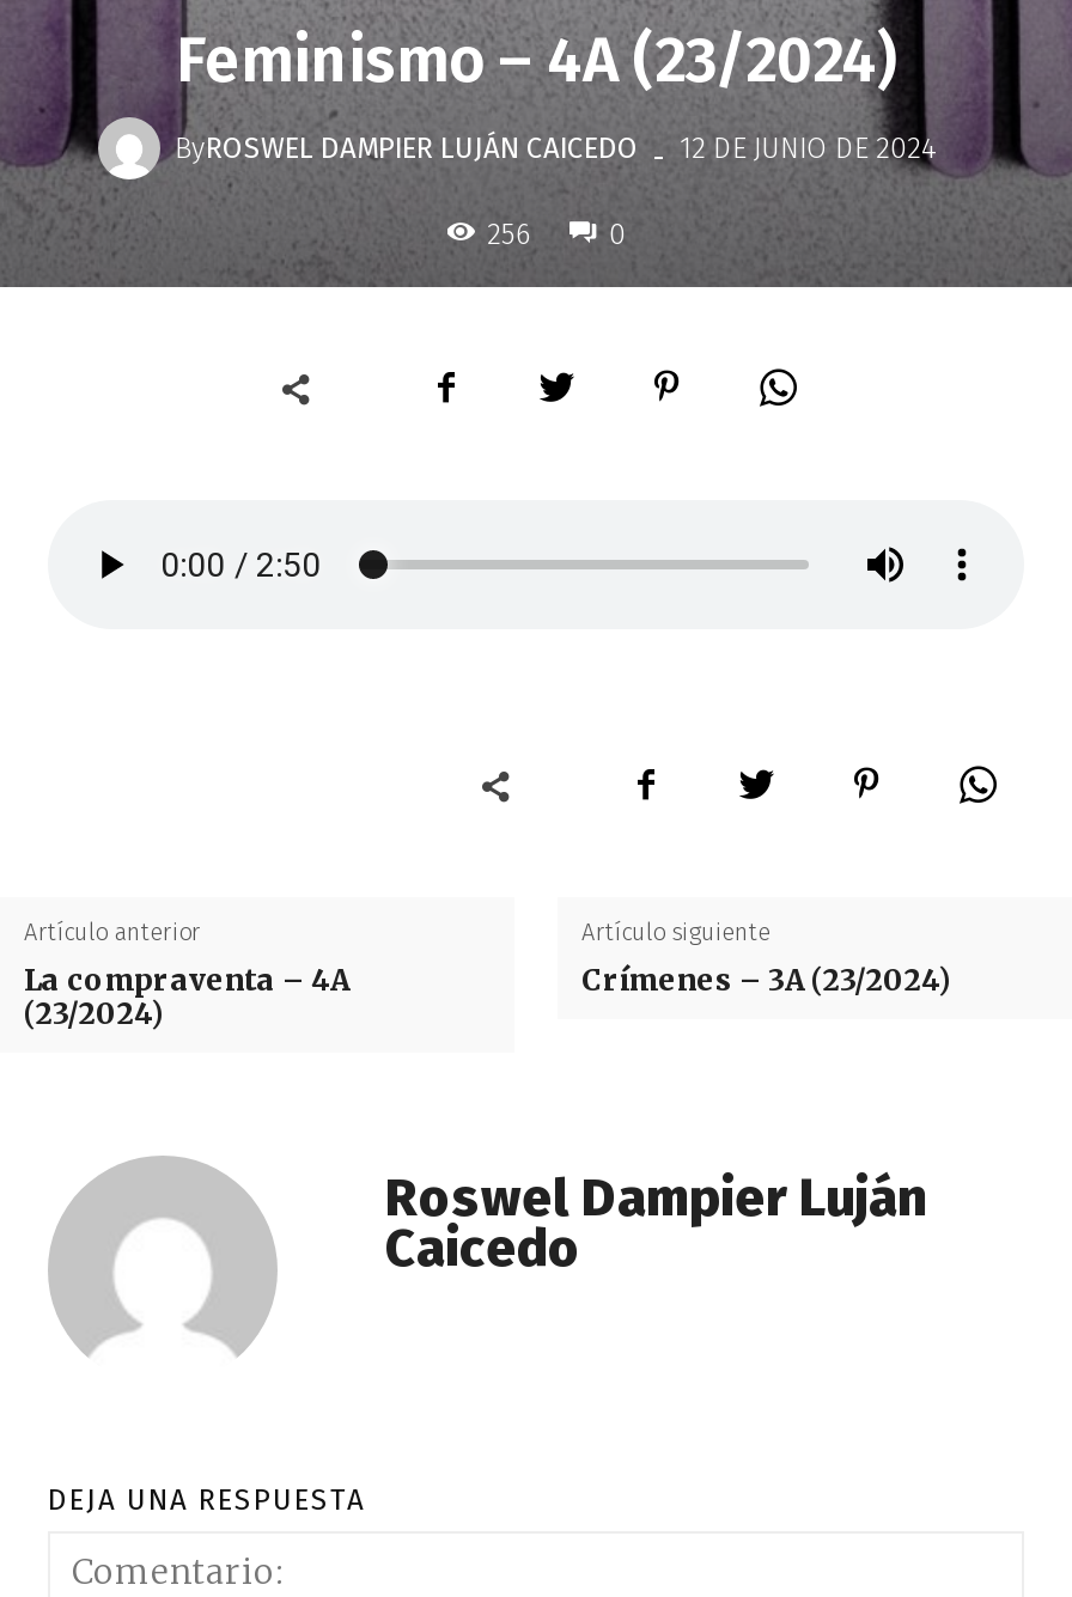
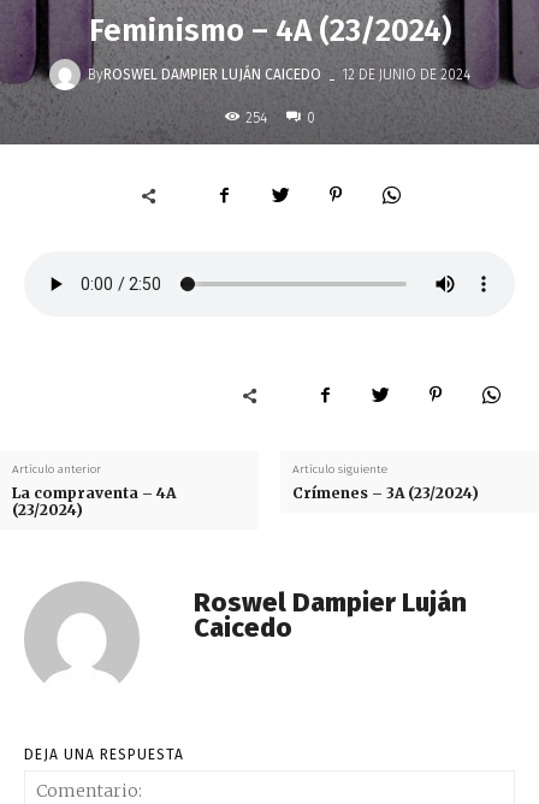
[487,217,530,250] 256 -> [245,109,266,126] 254

